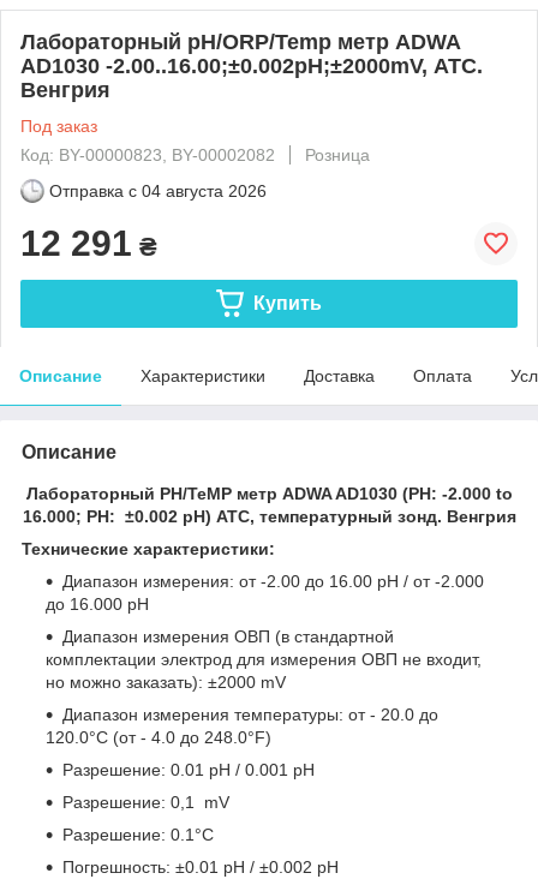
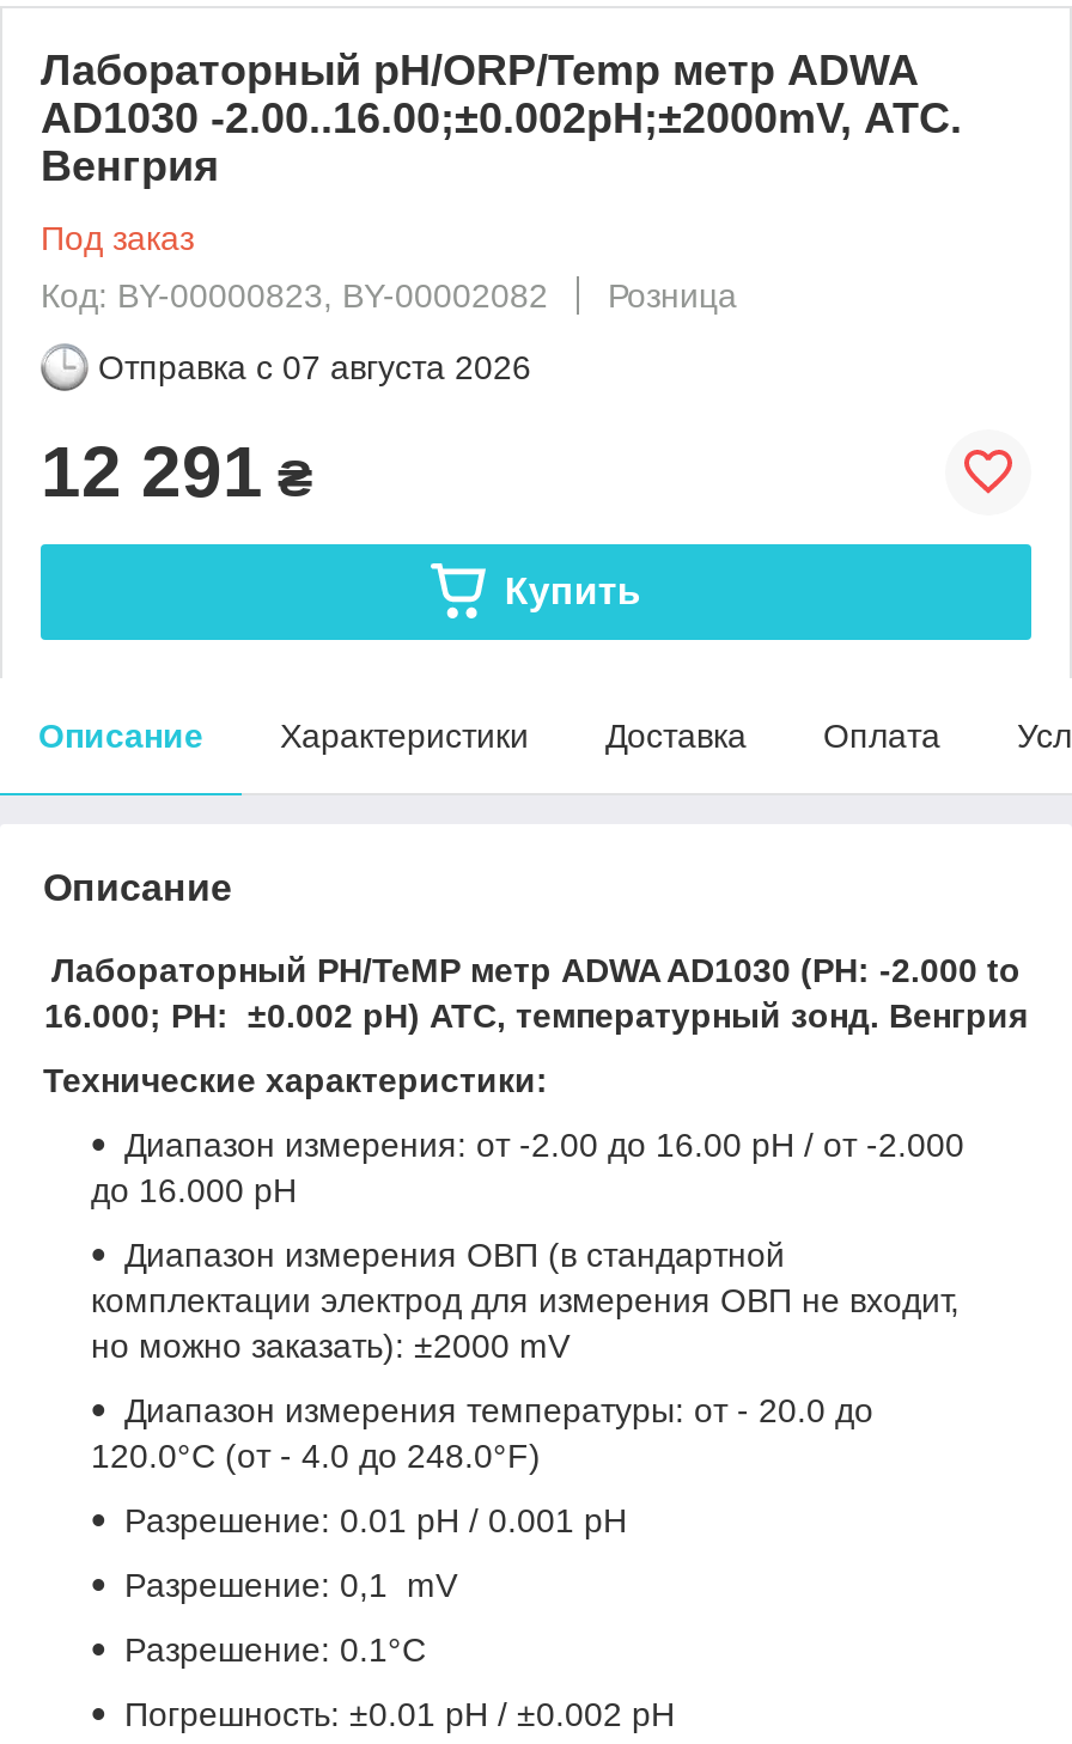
[49,181,267,200] Отправка с 04 августа 2026 -> [98,348,531,386] Отправка с 07 августа 2026

